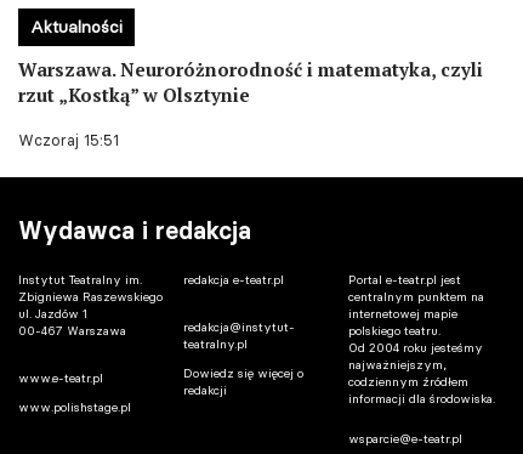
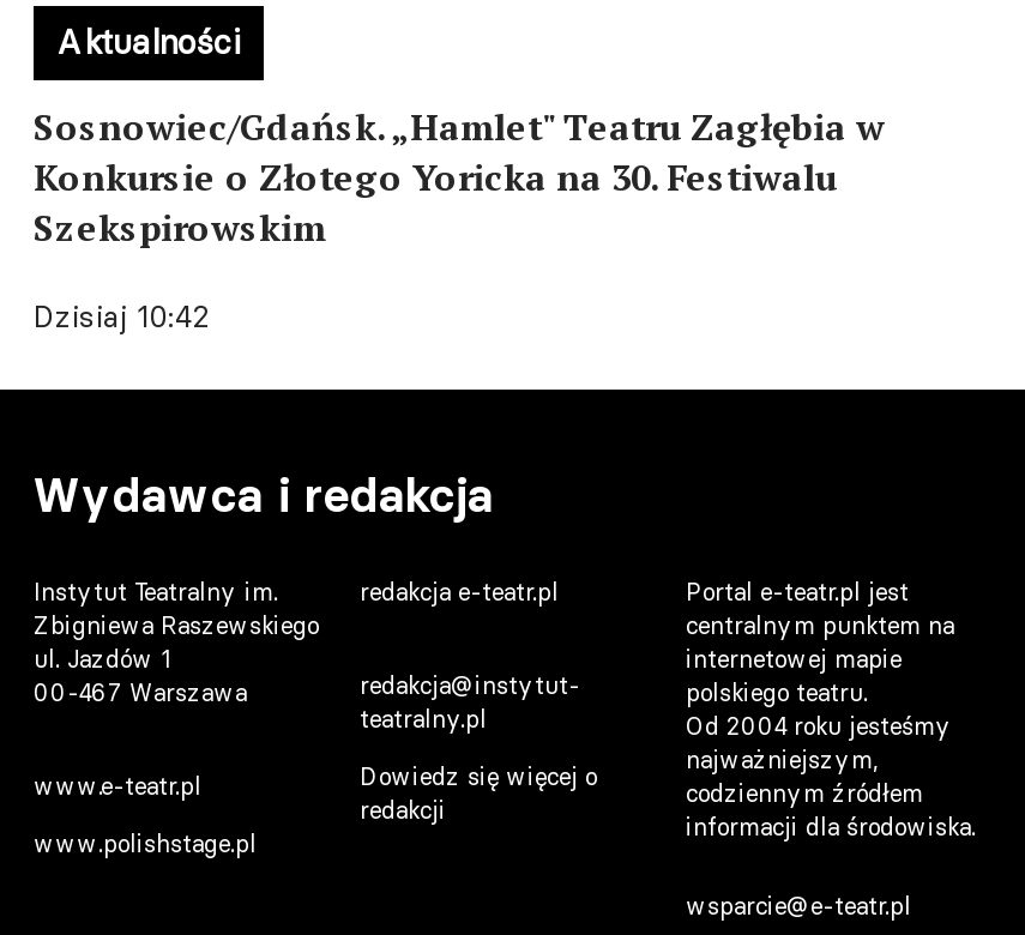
[18,57,483,107] Warszawa. Neuroróżnorodność i matematyka, czyli | rzut „Kostką” w Olsztynie -> [34,101,885,249] Sosnowiec/Gdańsk. „Hamlet" Teatru Zagłębia w | Konkursie o Złotego Yoricka na 30. Festiwalu | Szekspirowskim
[18,131,119,149] Wczoraj 15:51 -> [34,297,209,333] Dzisiaj 10:42

